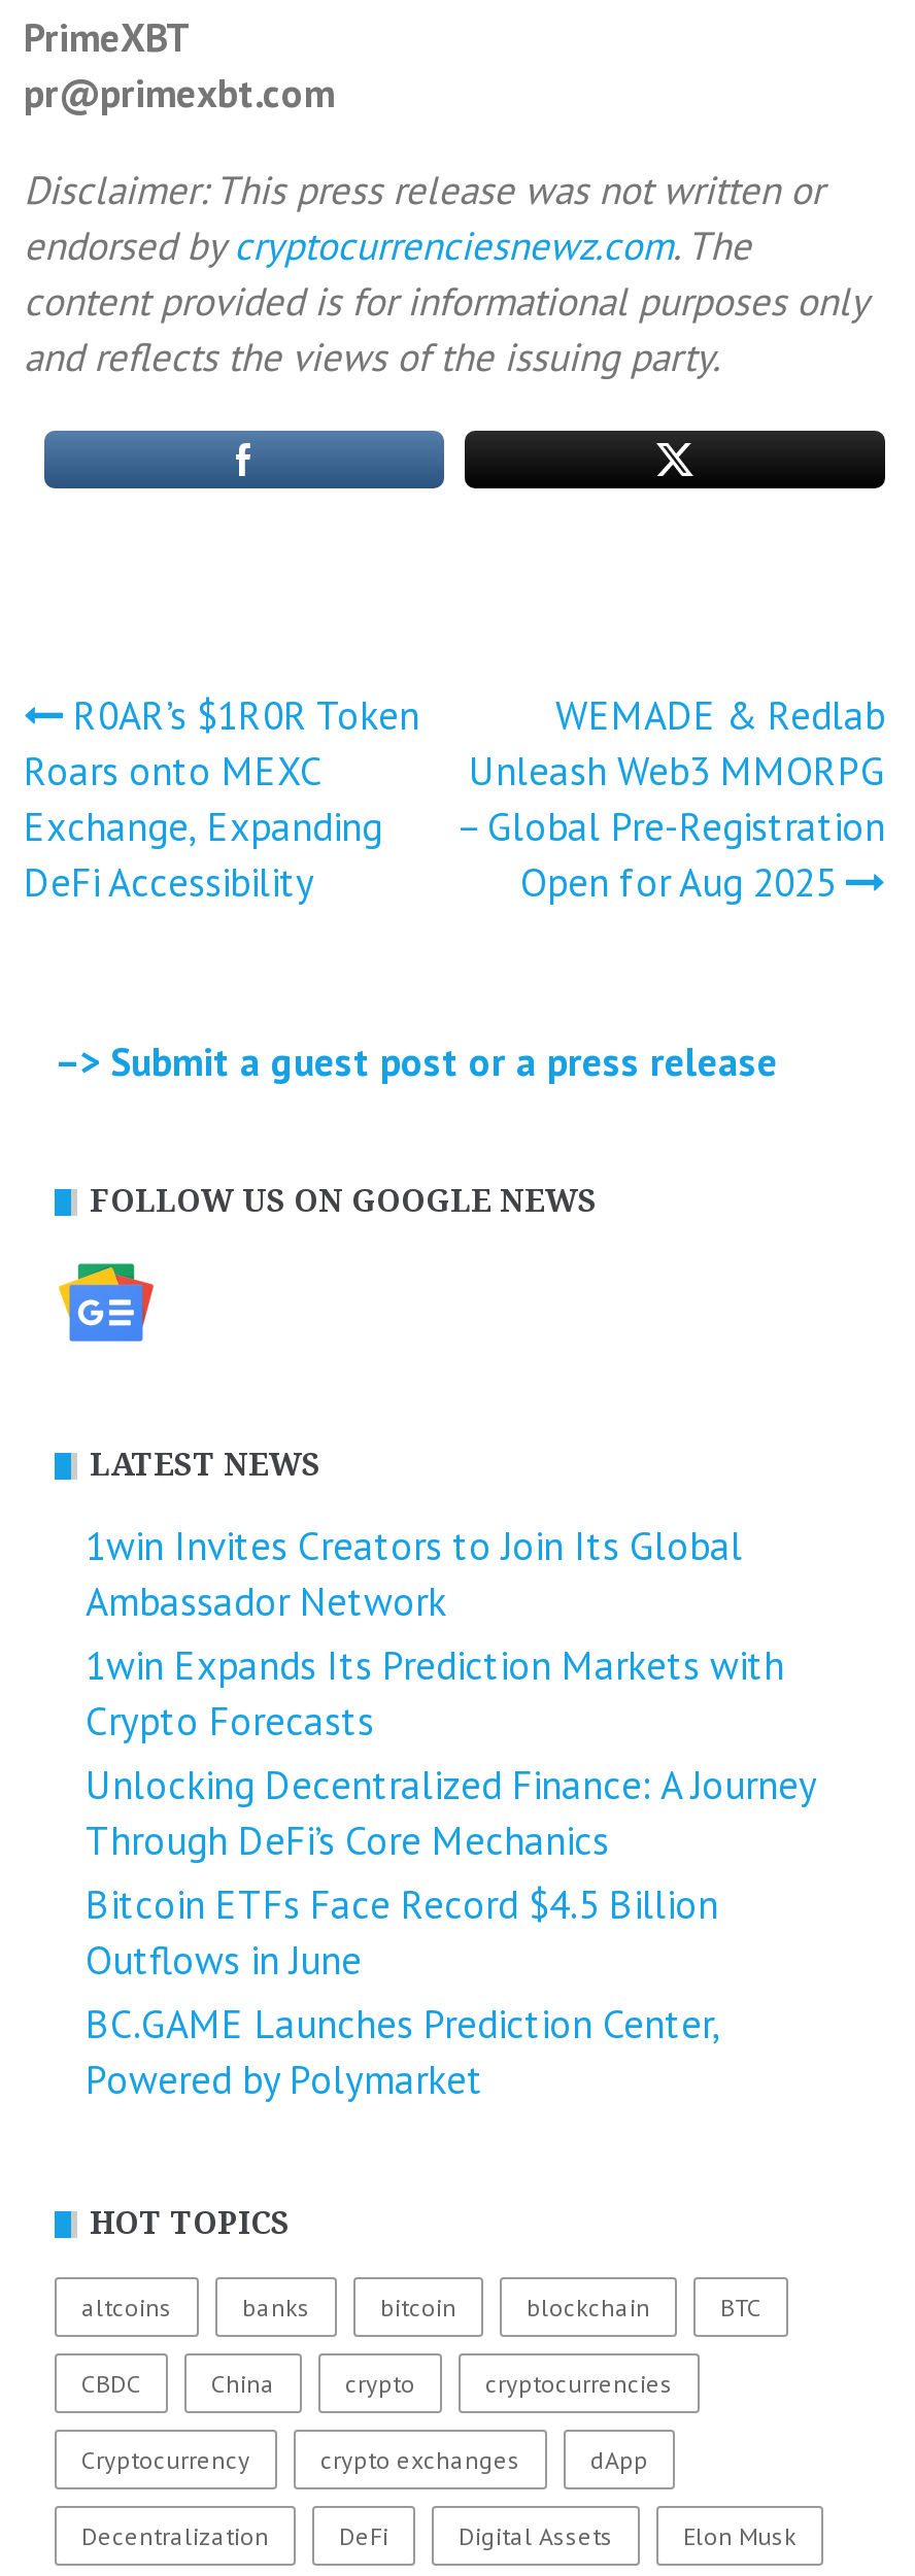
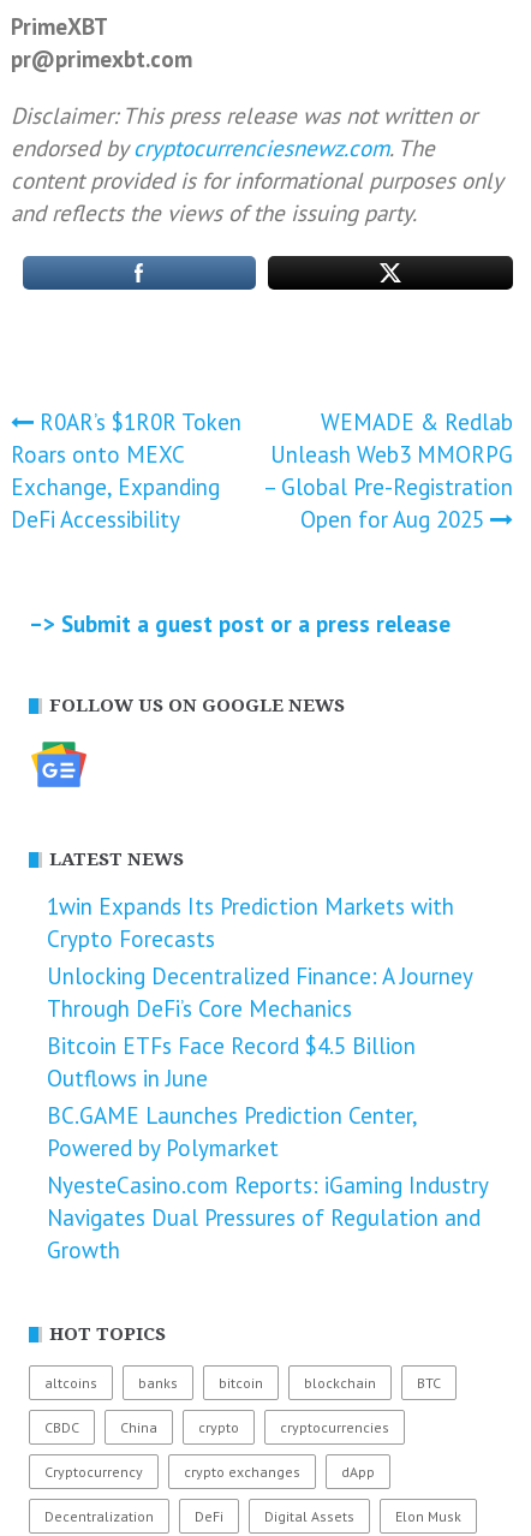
[86,1520,743,1626] 1win Invites Creators to Join Its Global | Ambassador Network -> none
moved [86,1640,815,2104] -> [47,892,472,1162]: 1win Expands Its Prediction Markets with | Crypto Forecasts | Unlocking Decentralized Finance: A Journey | Through DeFi’s Core Mechanics | Bitcoin ETFs Face Record $4.5 Billion | Outflows in June | BC.GAME Launches Prediction Center, | Powered by Polymarket
none -> [47,1170,488,1264] NyesteCasino.com Reports: iGaming Industry | Navigates Dual Pressures of Regulation and | Growth

